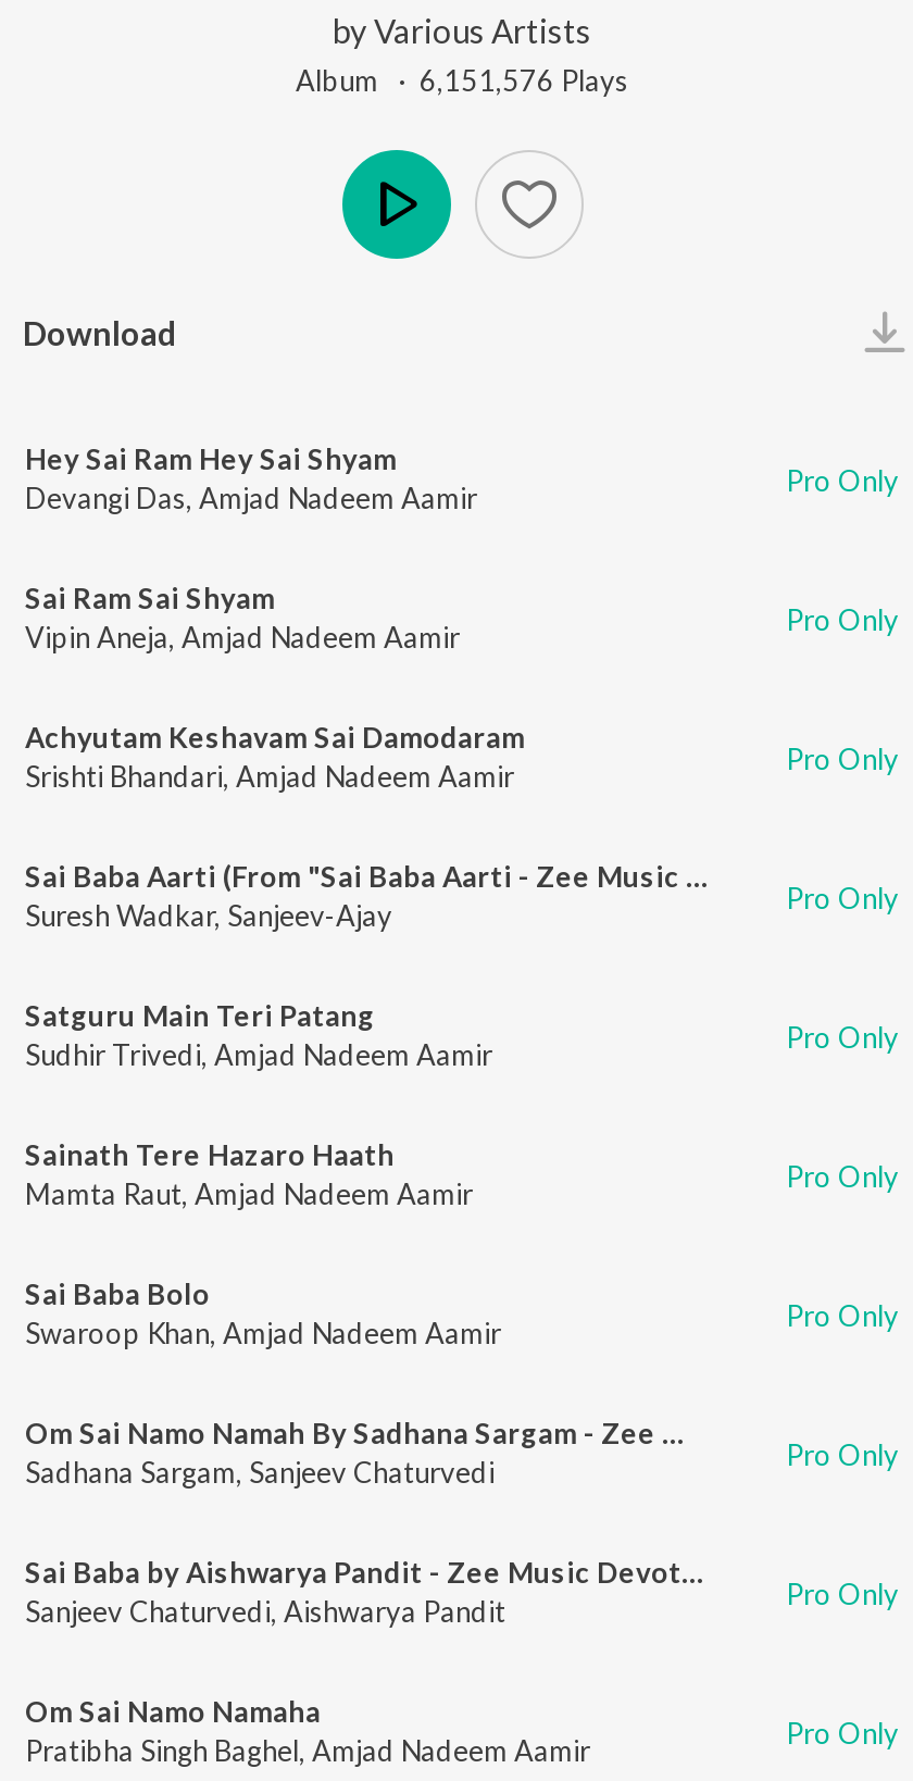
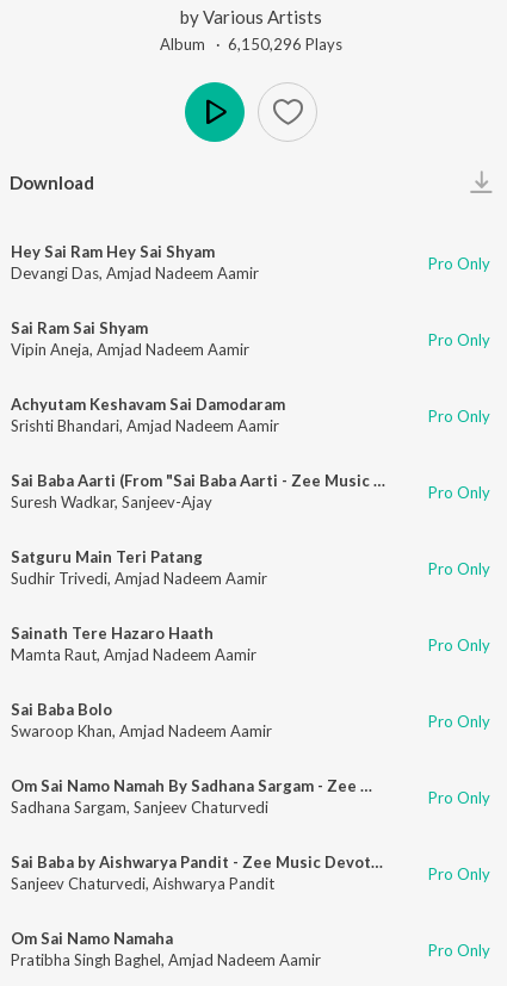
[296,62,628,97] Album · 6,151,576 Plays -> [159,34,342,53] Album · 6,150,296 Plays

